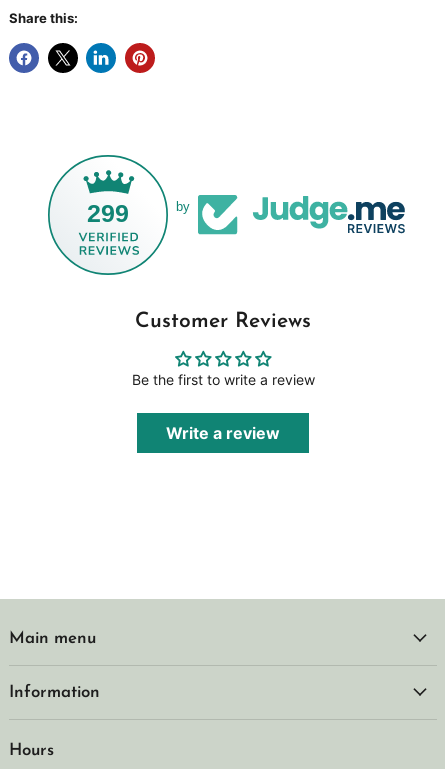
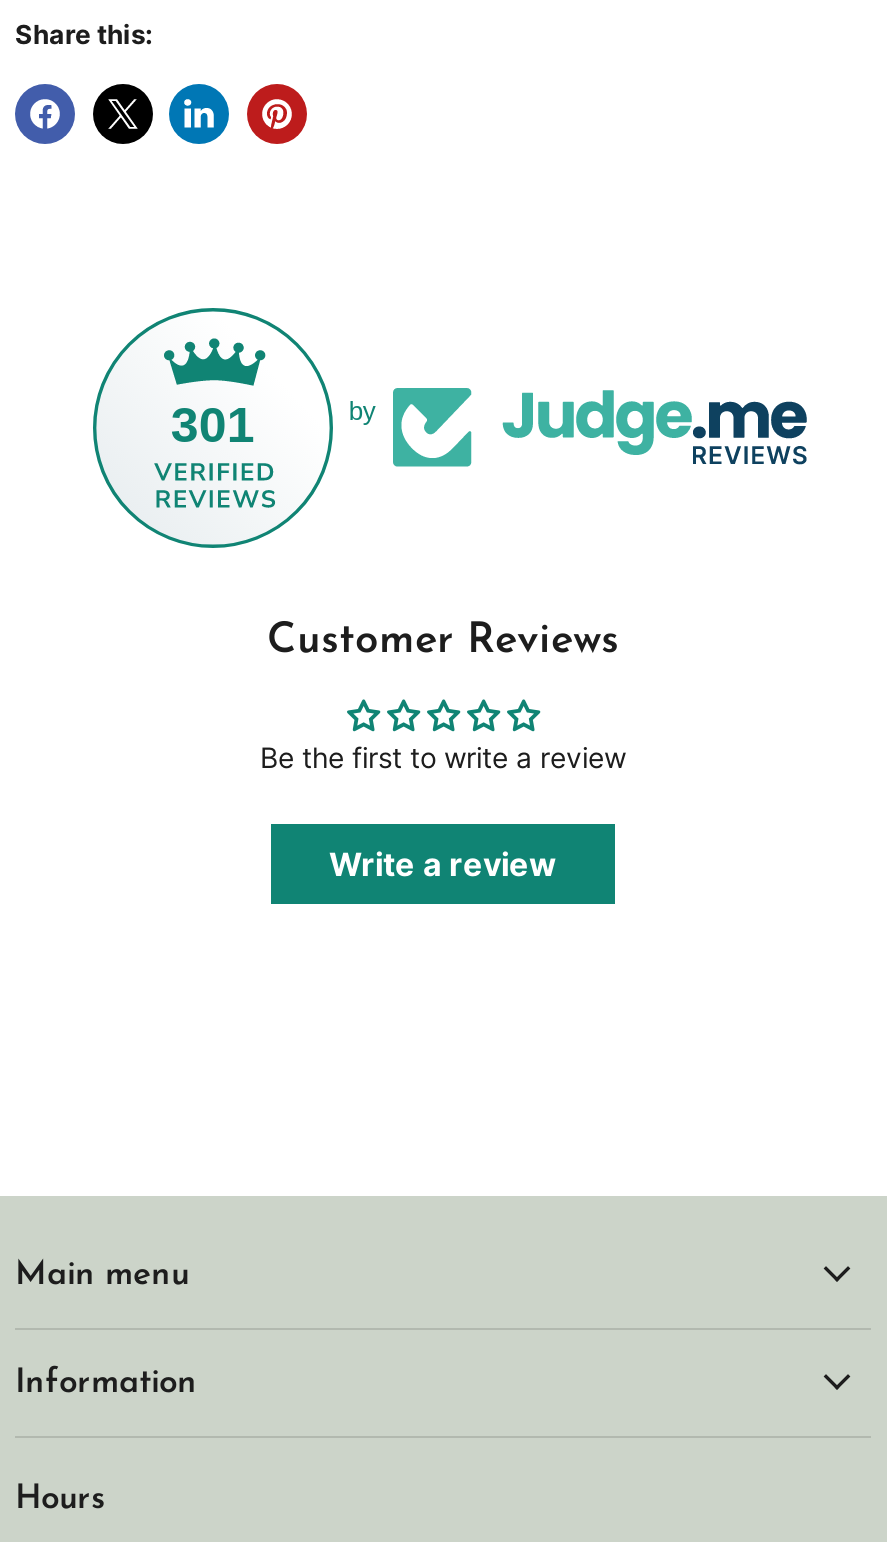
[87,199,129,227] 299 -> [171,396,255,452] 301

